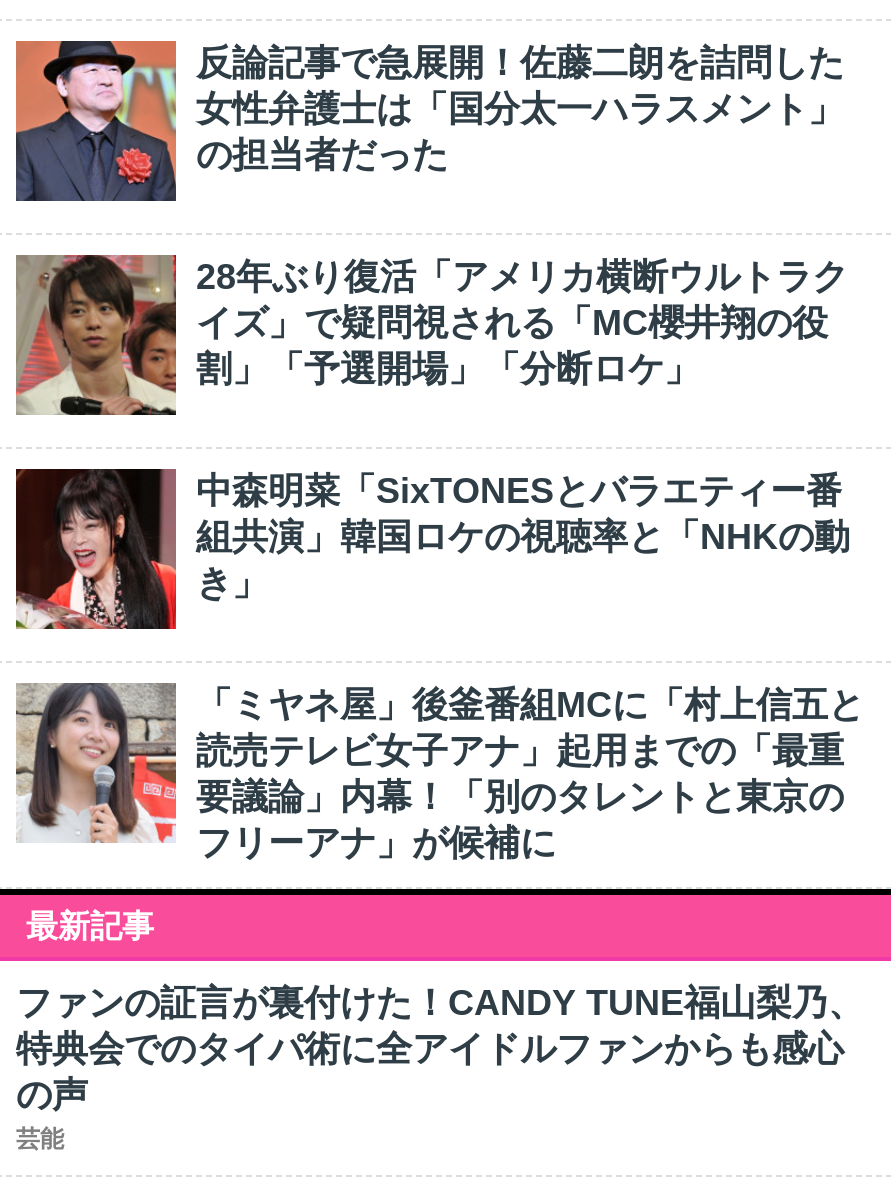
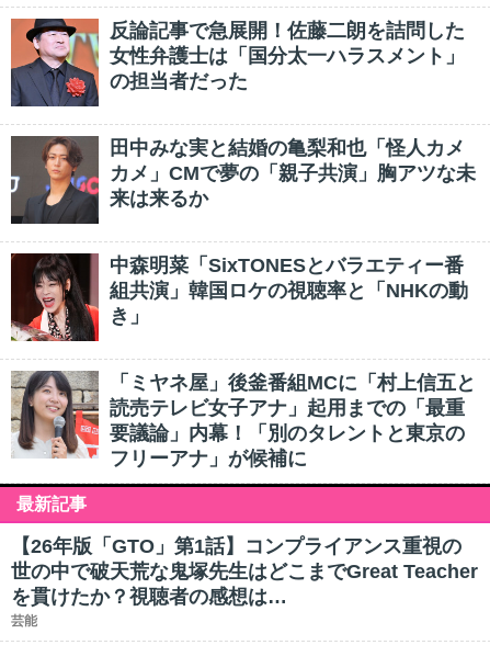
[14,255,848,417] [image] | 28年ぶり復活「アメリカ横断ウルトラク | イズ」で疑問視される「MC櫻井翔の役 | 割」「予選開場」「分断ロケ」 -> [10,136,476,225] [image] | 田中みな実と結婚の亀梨和也「怪人カメ | カメ」CMで夢の「親子共演」胸アツな未 | 来は来るか
[16,983,864,1115] ファンの証言が裏付けた！CANDY TUNE福山梨乃、 | 特典会でのタイパ術に全アイドルファンからも感心 | の声 -> [11,535,478,608] 【26年版「GTO」第1話】コンプライアンス重視の | 世の中で破天荒な鬼塚先生はどこまでGreat Teacher | を貫けたか？視聴者の感想は…

